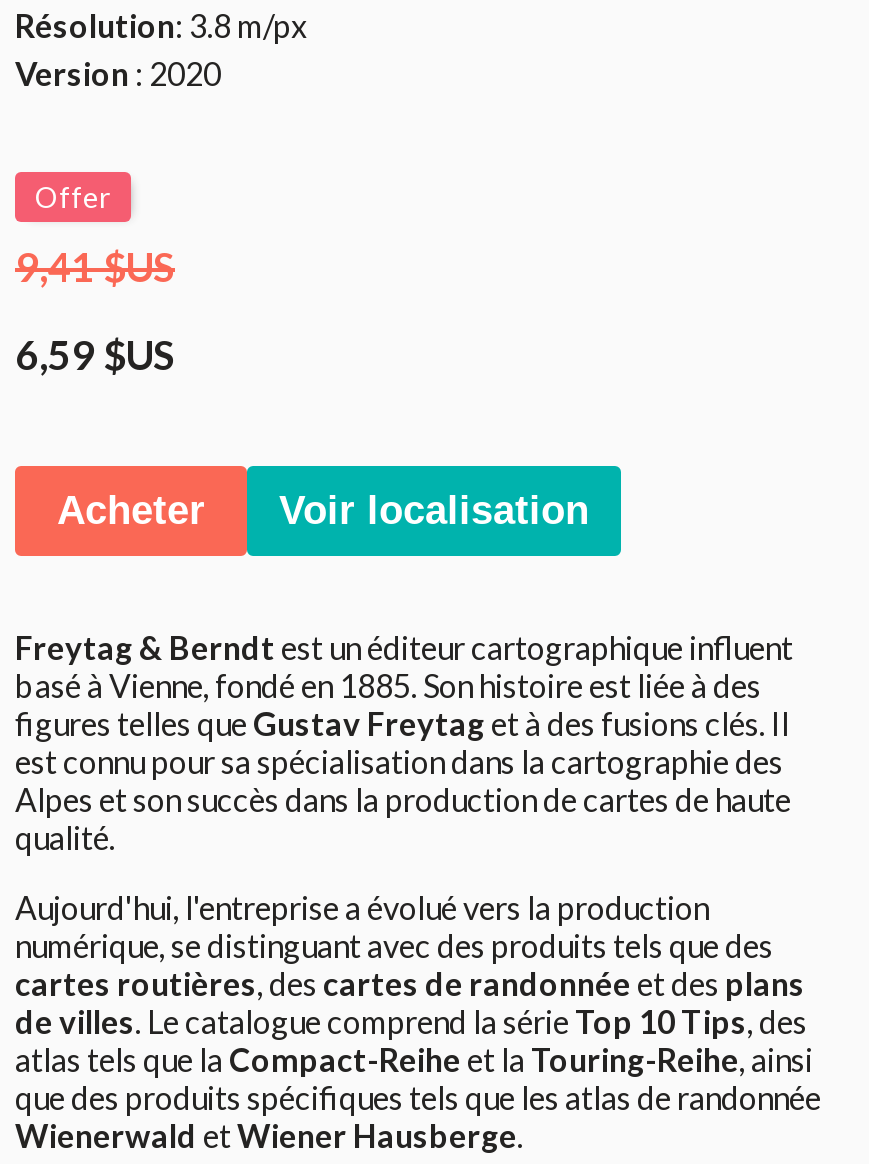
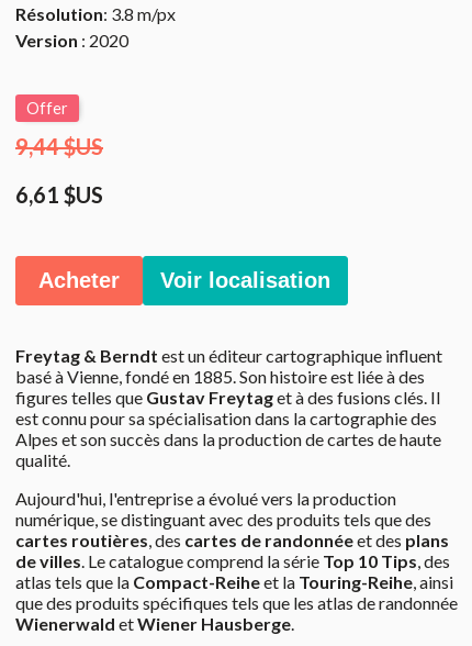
[15,242,175,290] 9,41 $US -> [15,133,103,159] 9,44 $US
[15,330,175,378] 6,59 $US -> [15,181,103,208] 6,61 $US

